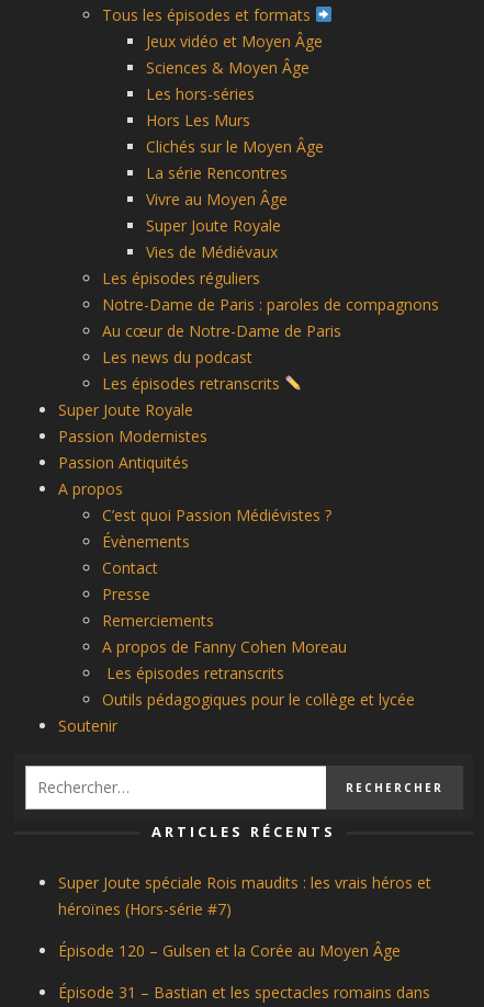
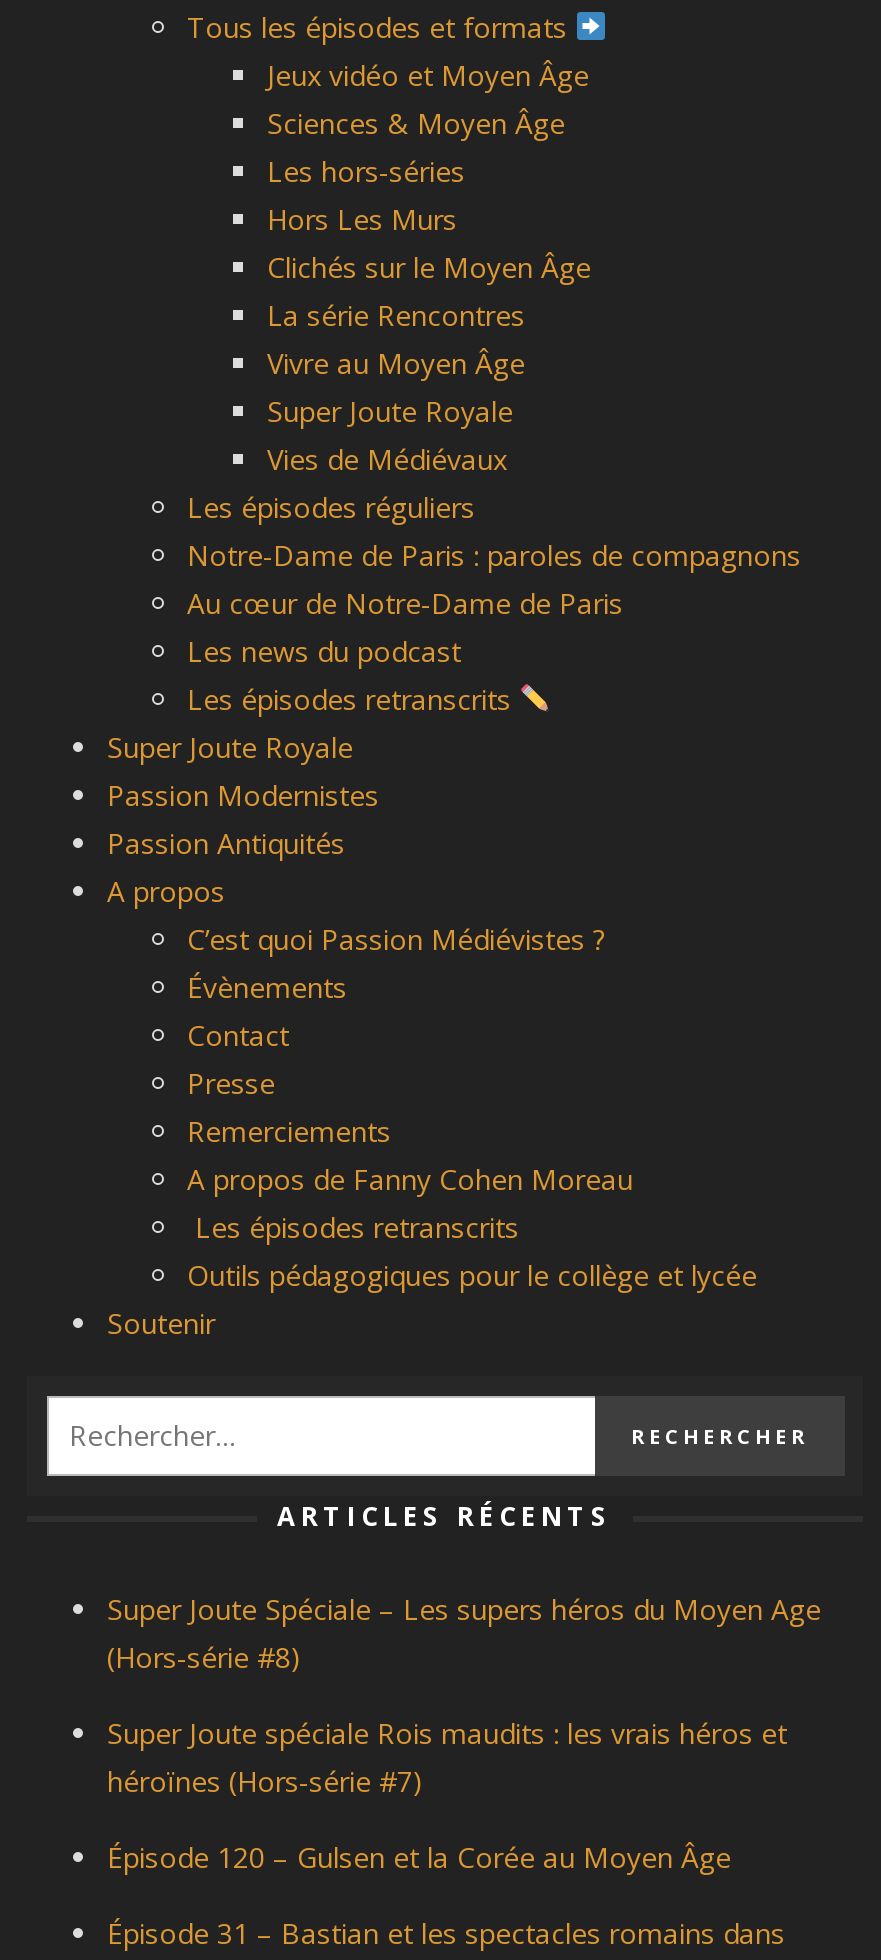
none -> [107,1590,821,1676] Super Joute Spéciale – Les supers héros du Moyen Age | (Hors-série #8)

